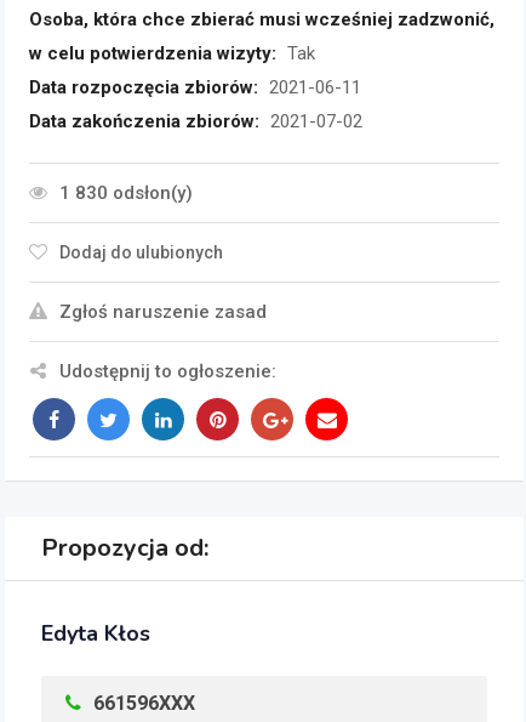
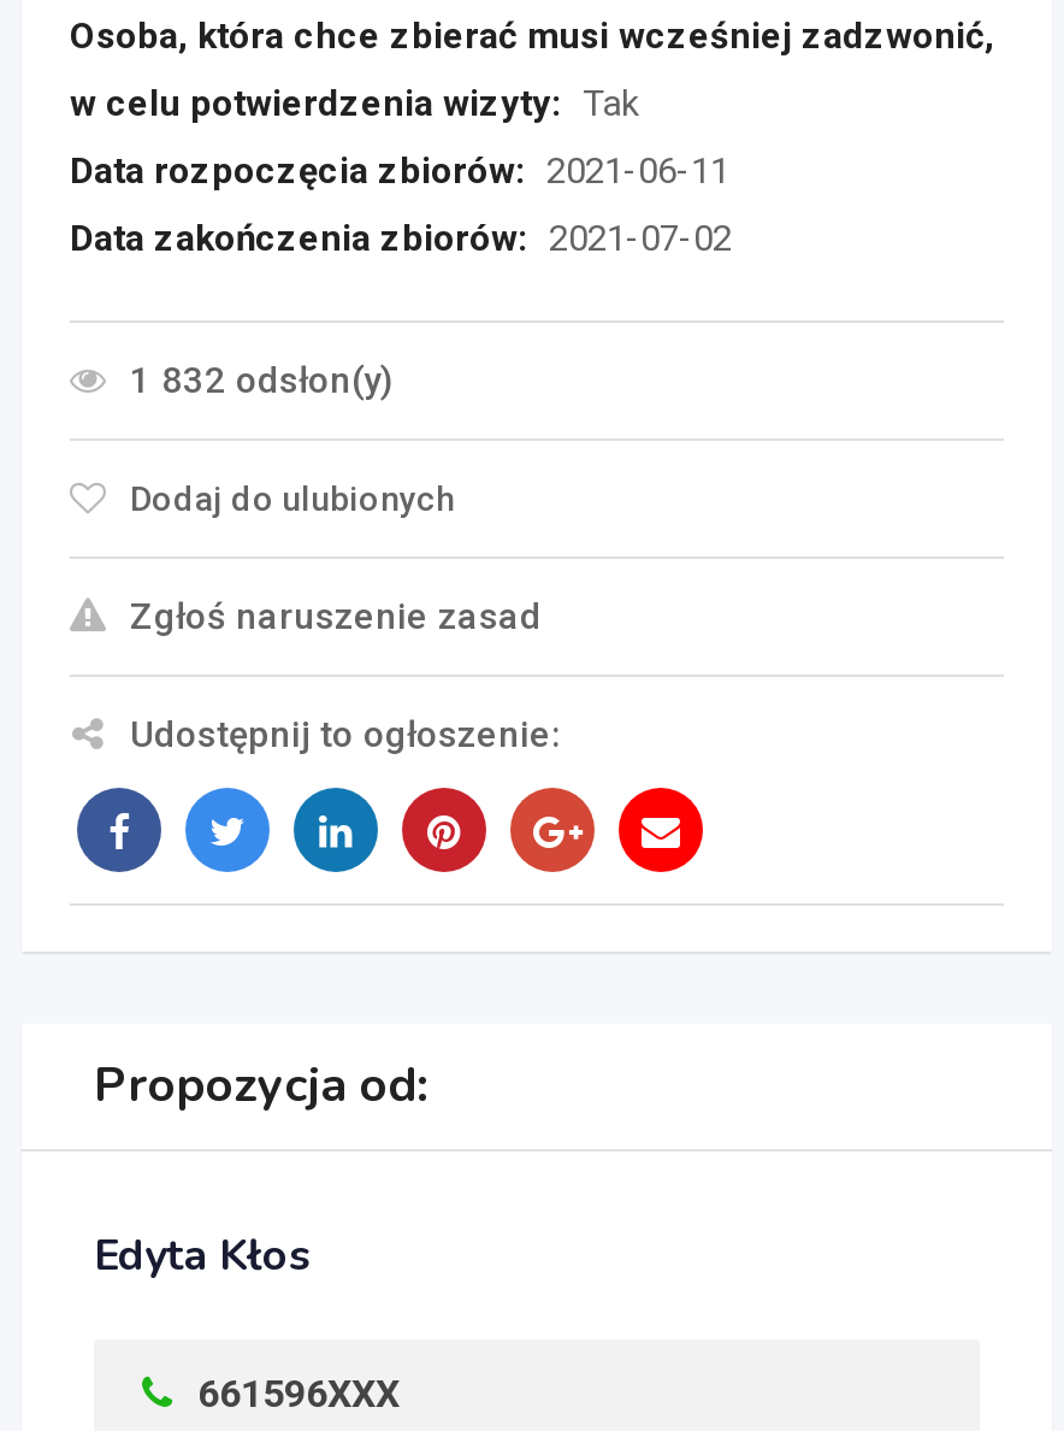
[59,182,193,204] 1 830 odsłon(y) -> [130,359,395,402] 1 832 odsłon(y)

